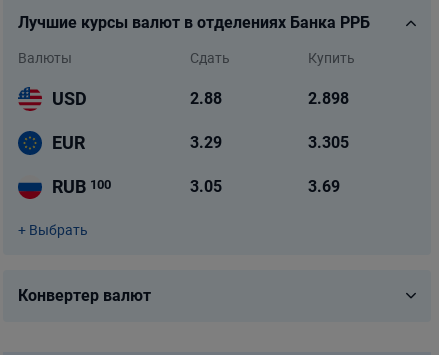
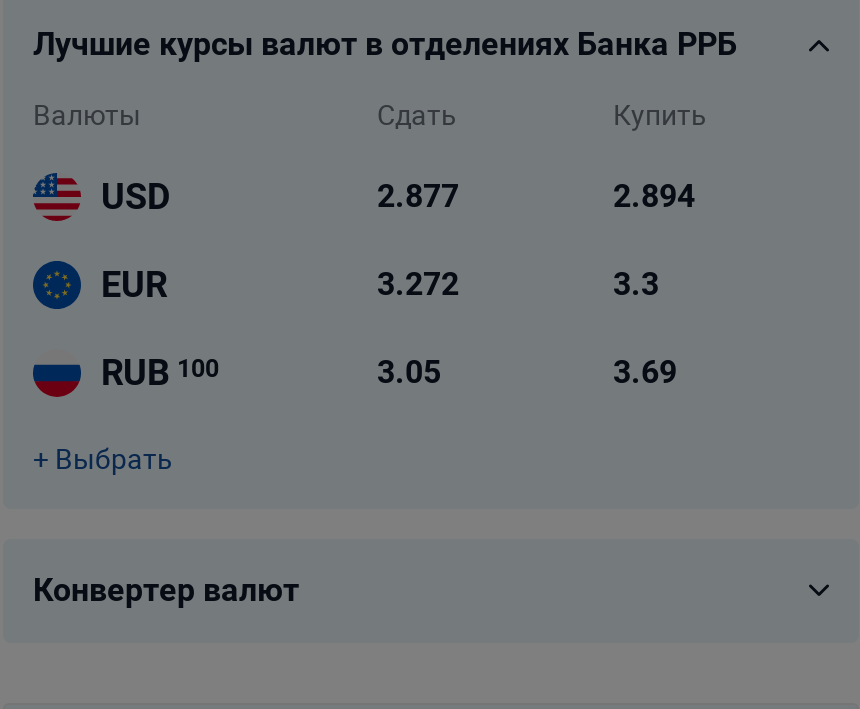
[190,89,222,108] 2.88 -> [377,177,459,215] 2.877
[308,89,349,108] 2.898 -> [613,177,695,215] 2.894
[190,133,222,152] 3.29 -> [377,265,459,303] 3.272
[308,133,349,152] 3.305 -> [613,265,659,303] 3.3

